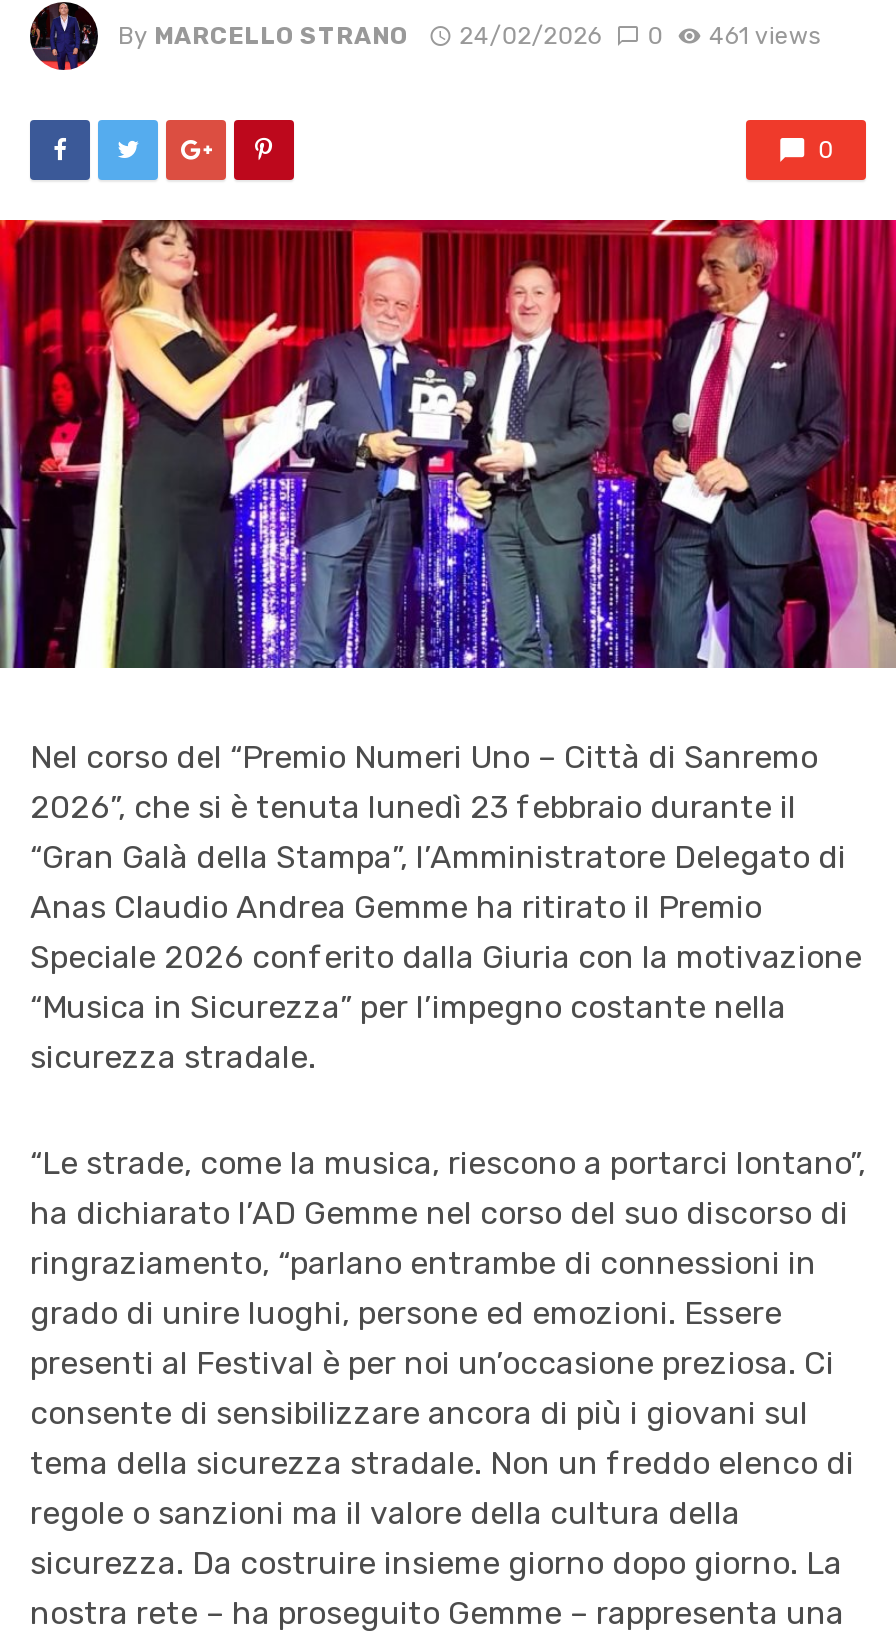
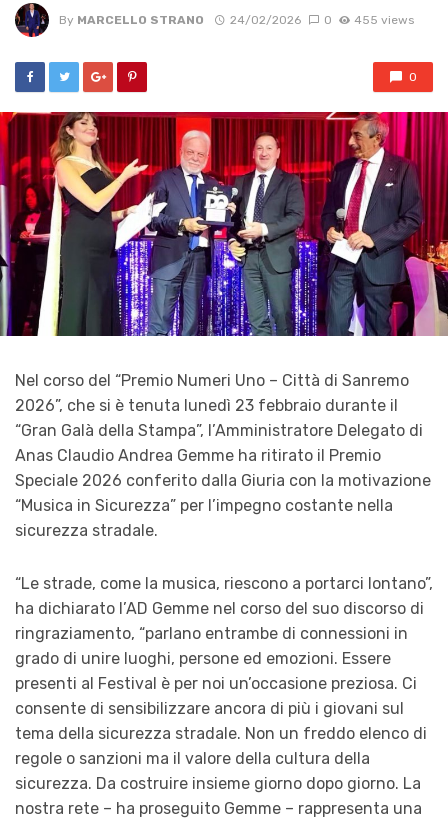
[118,21,821,49] By MARCELLO STRANO 24/02/2026 0 461 views -> [59,13,414,27] By MARCELLO STRANO 24/02/2026 0 455 views

